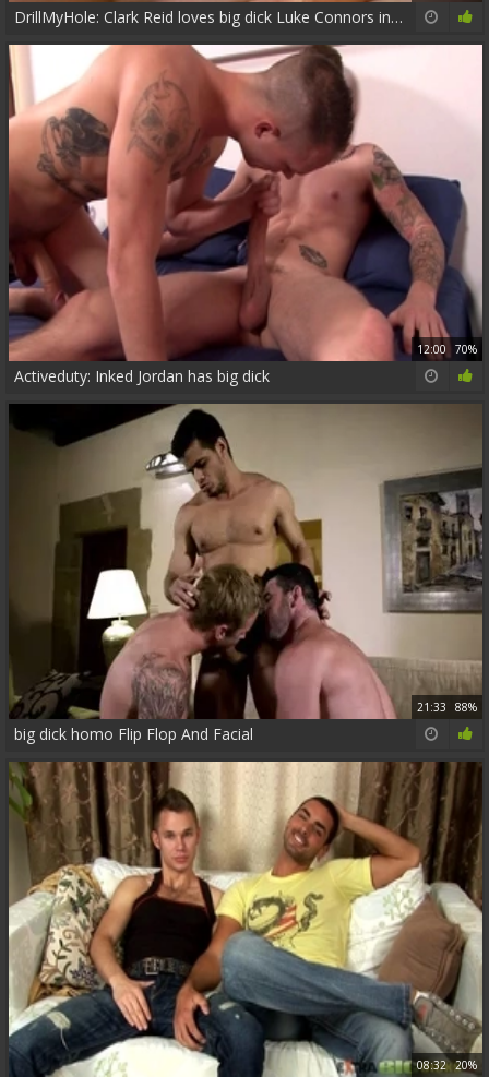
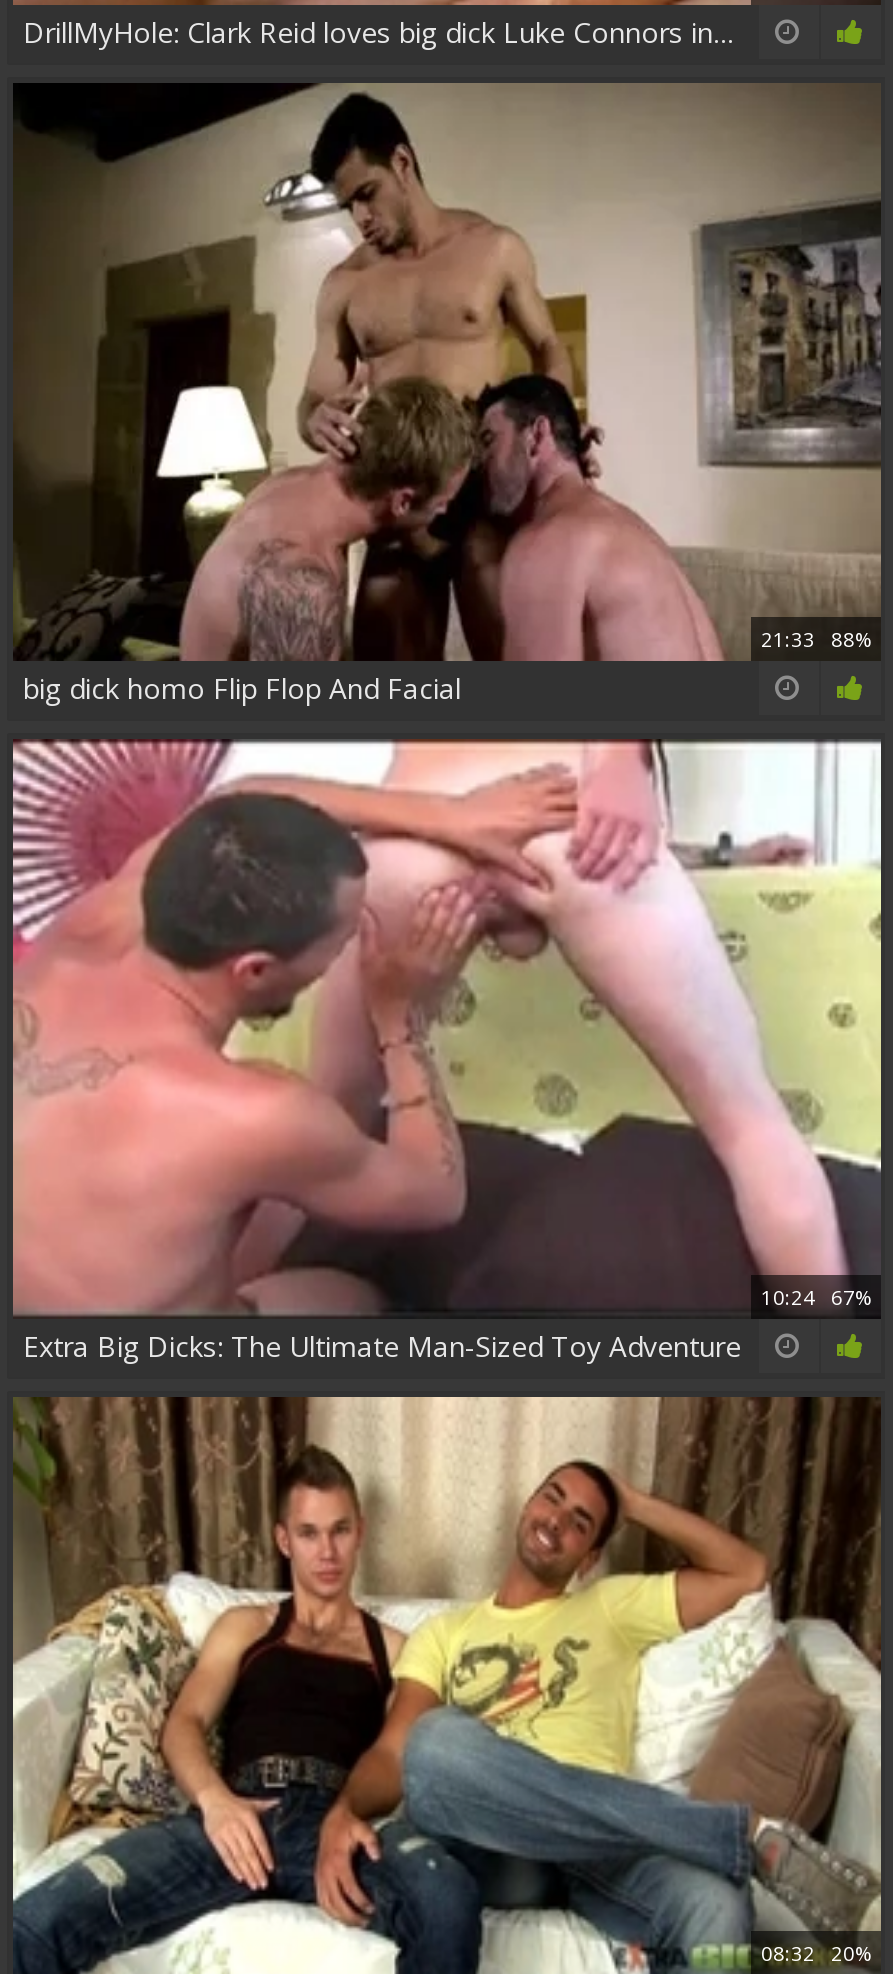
[9,44,484,386] [image] | 12:00 70% | Activeduty: Inked Jordan has big dick -> none
moved [8,403,484,744] -> [11,82,883,707]: [image] | 21:33 88% | big dick homo Flip Flop And Facial
none -> [11,740,883,1364] [image] | 10:24 67% | Extra Big Dicks: The Ultimate Man-Sized Toy Adventure

